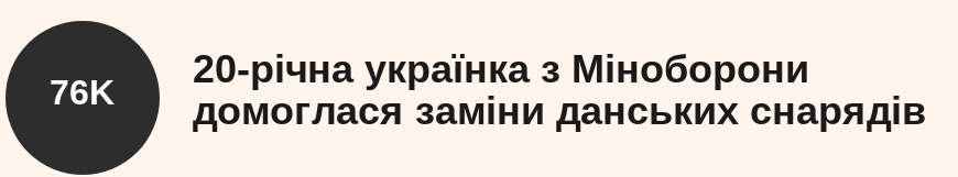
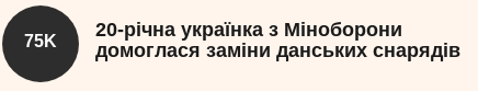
[50,74,116,111] 76K -> [24,32,57,50] 75K

